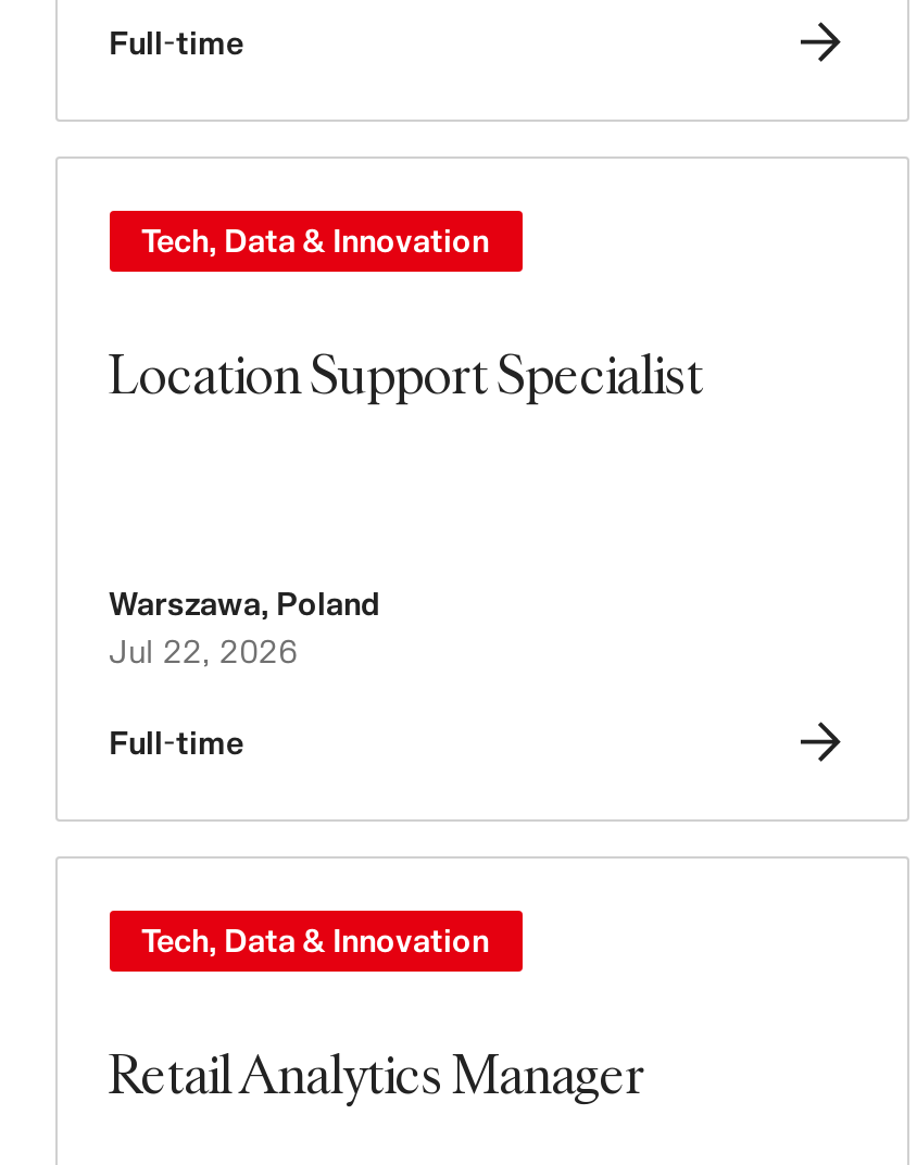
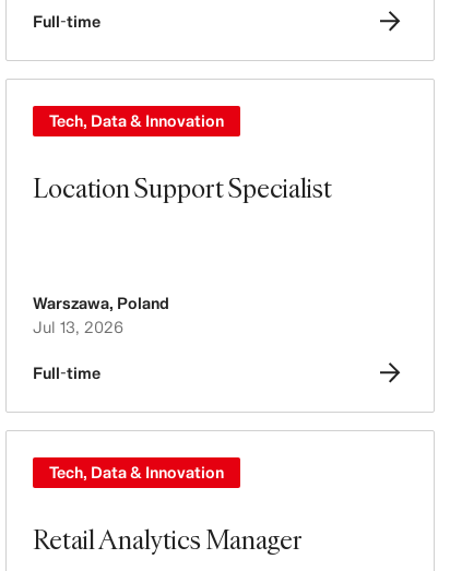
[109,632,298,669] Jul 22, 2026 -> [32,318,123,336] Jul 13, 2026

